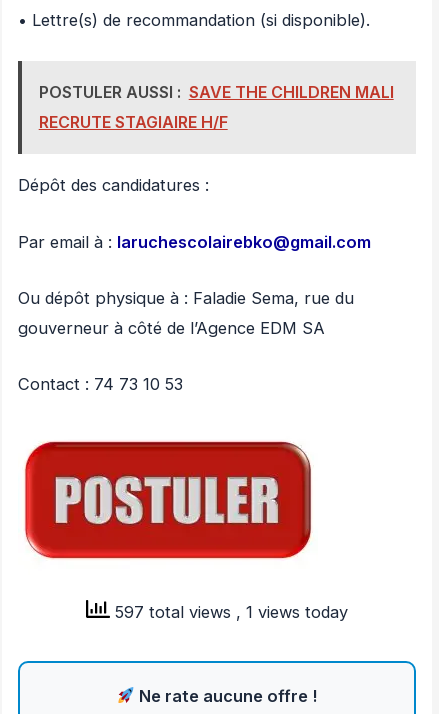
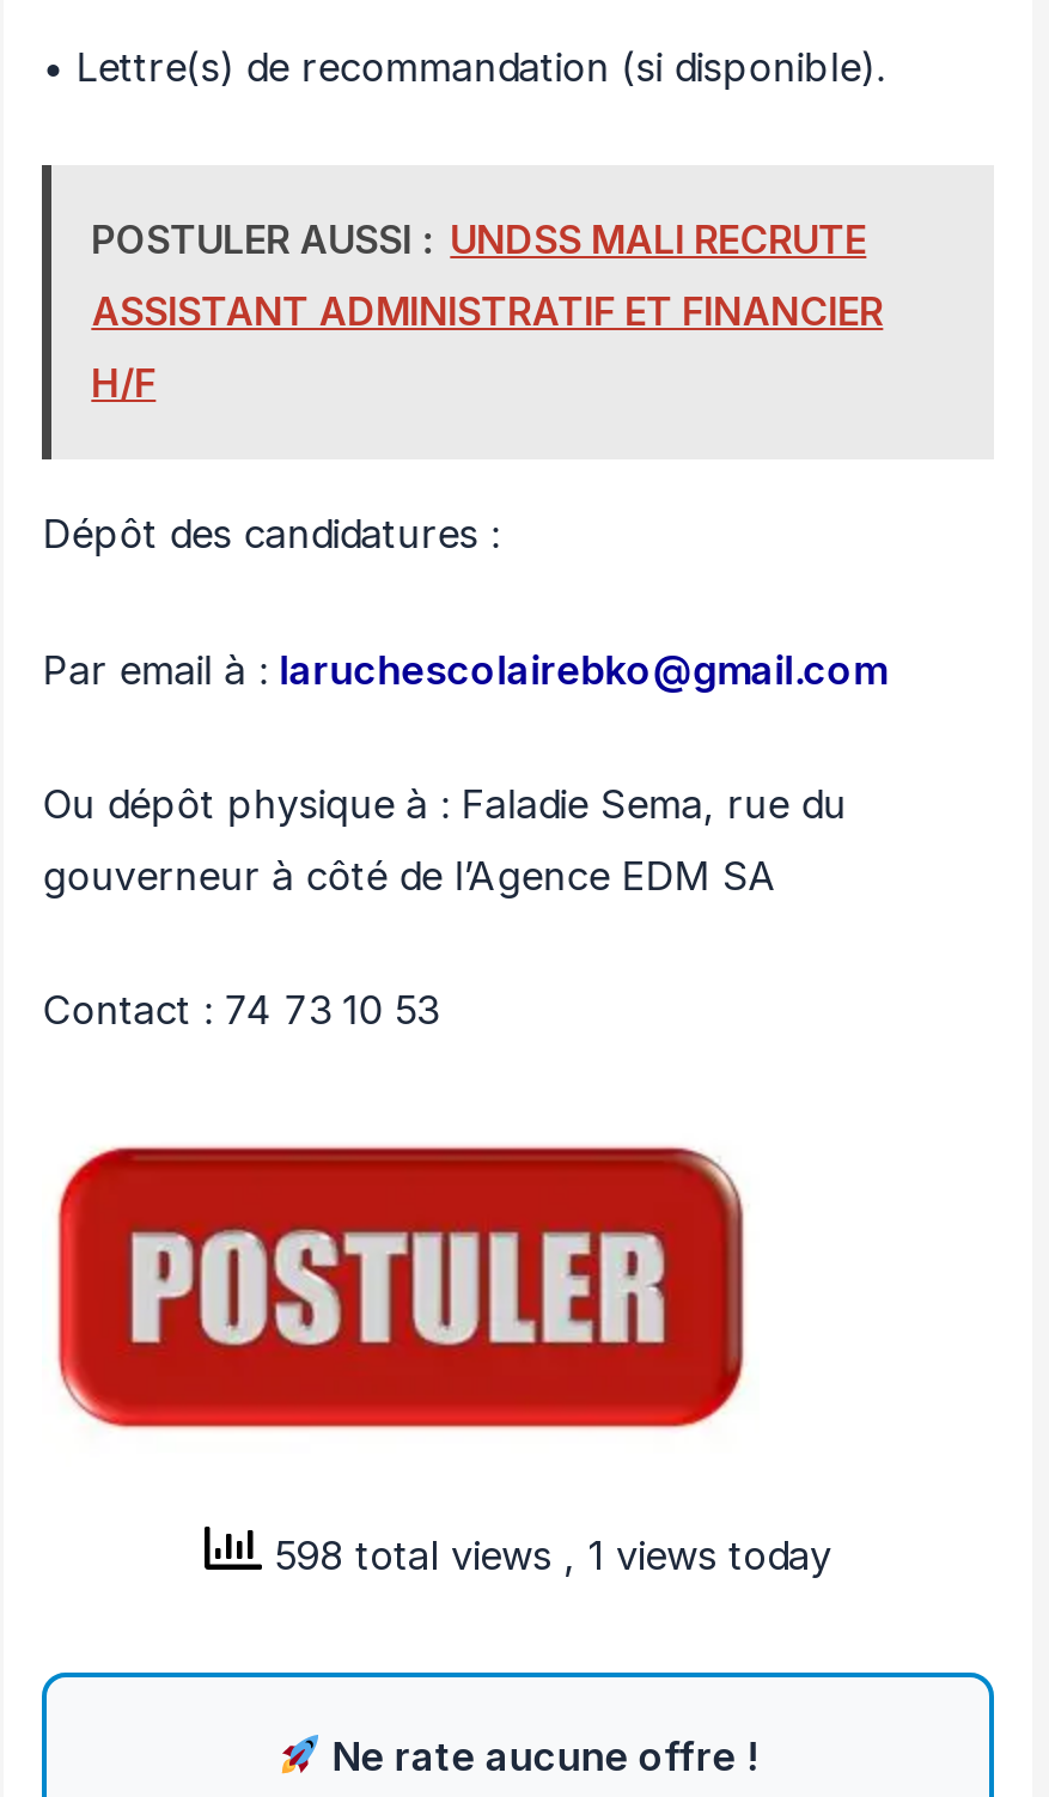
[39,82,394,132] POSTULER AUSSI : SAVE THE CHILDREN MALI | RECRUTE STAGIAIRE H/F -> [91,217,883,408] POSTULER AUSSI : UNDSS MALI RECRUTE | ASSISTANT ADMINISTRATIF ET FINANCIER | H/F
[110,602,348,622] 597 total views, 1 views today -> [262,1531,831,1579] 598 total views, 1 views today

